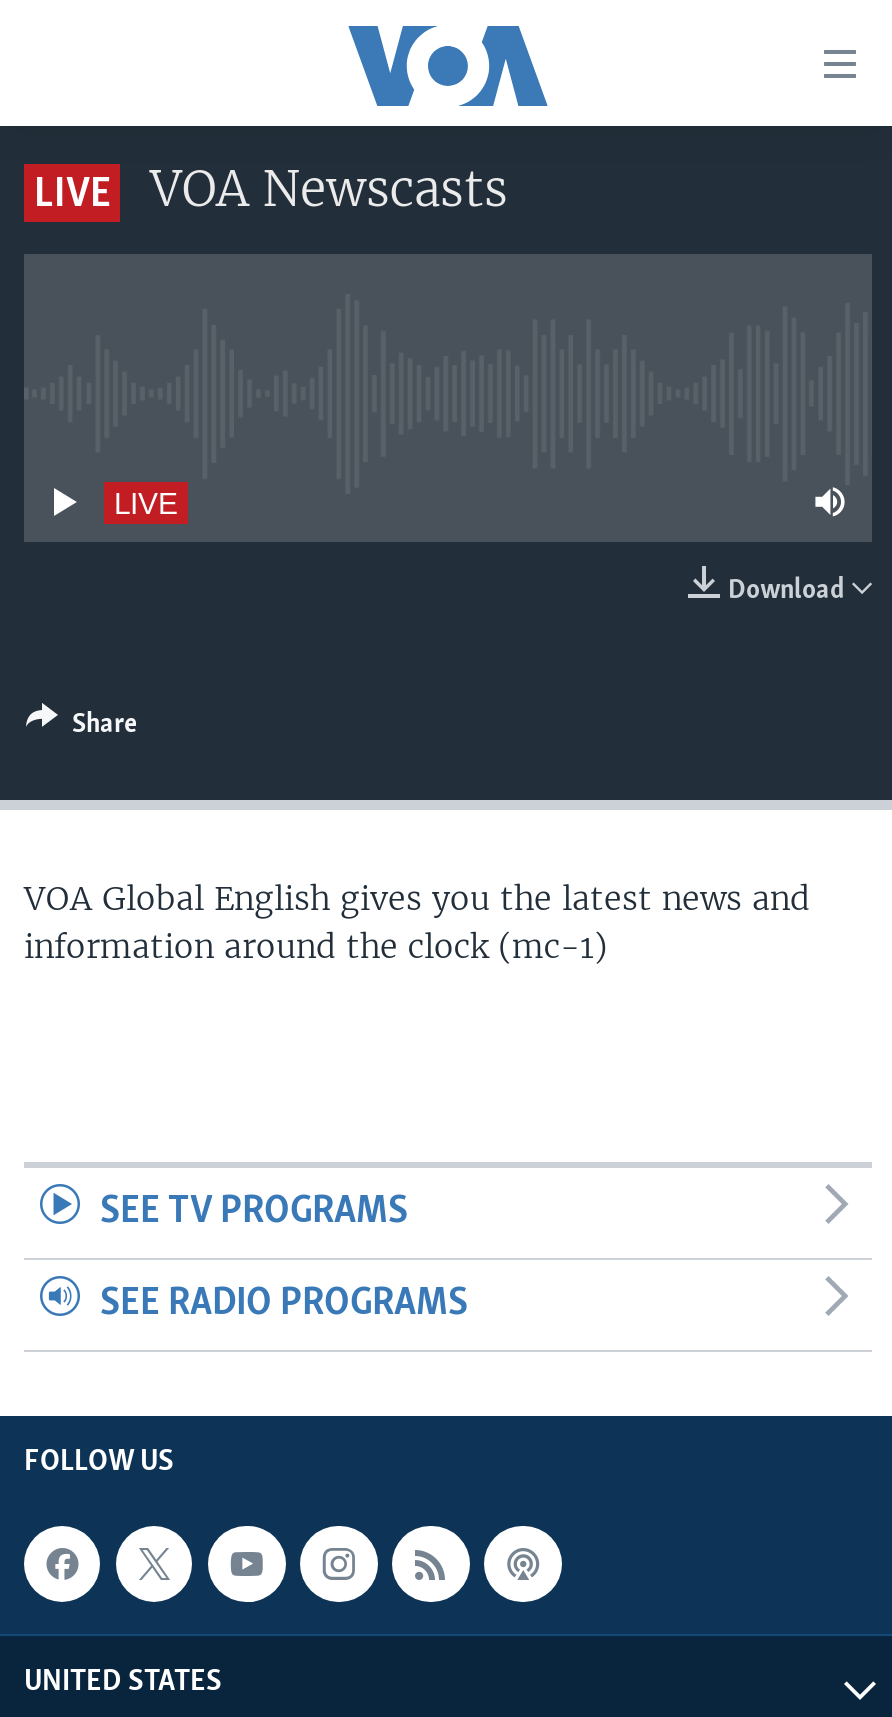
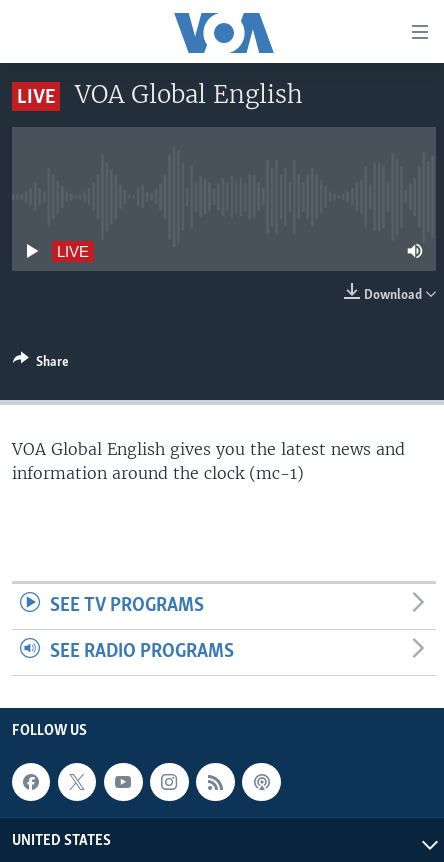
[150,158,508,220] VOA Newscasts -> [75,79,303,110] VOA Global English

